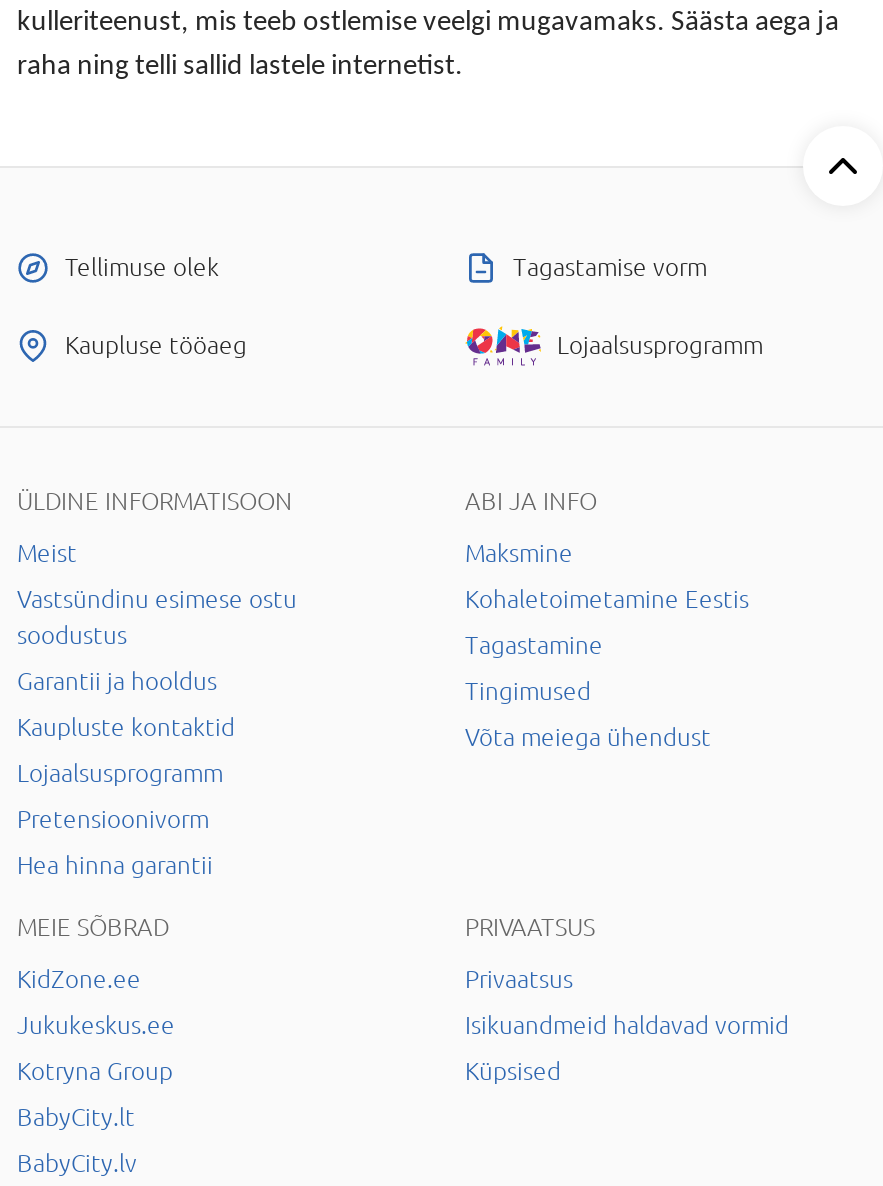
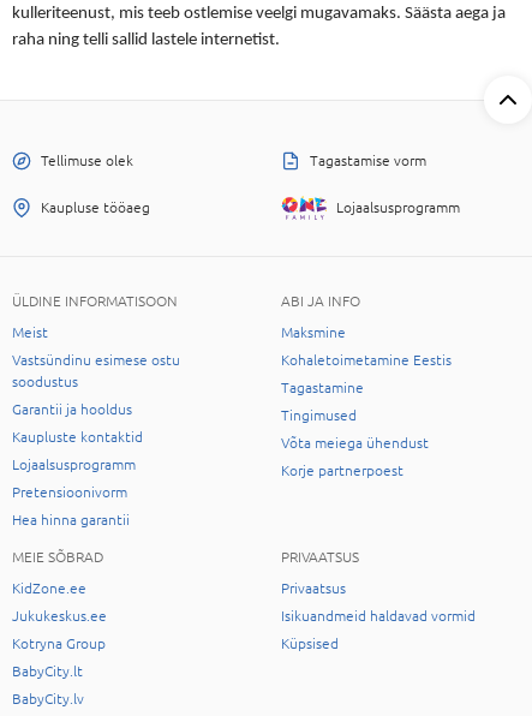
none -> [281,462,404,479] Korje partnerpoest

